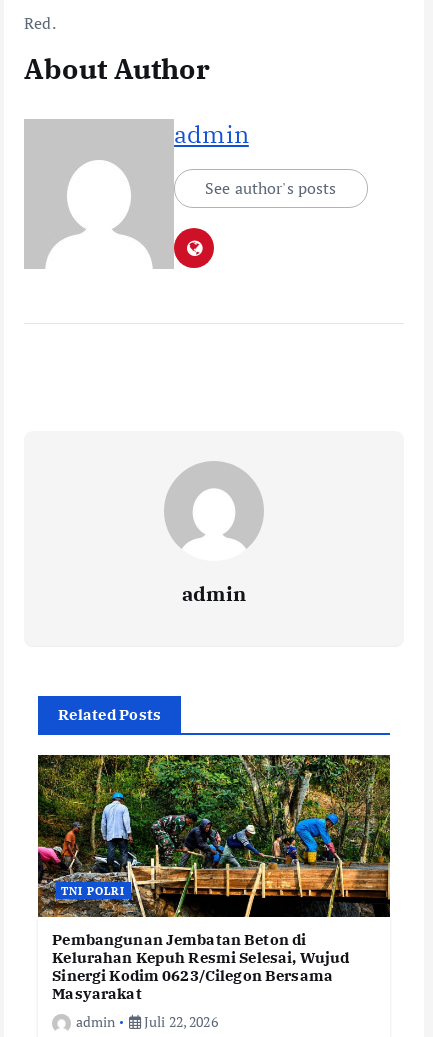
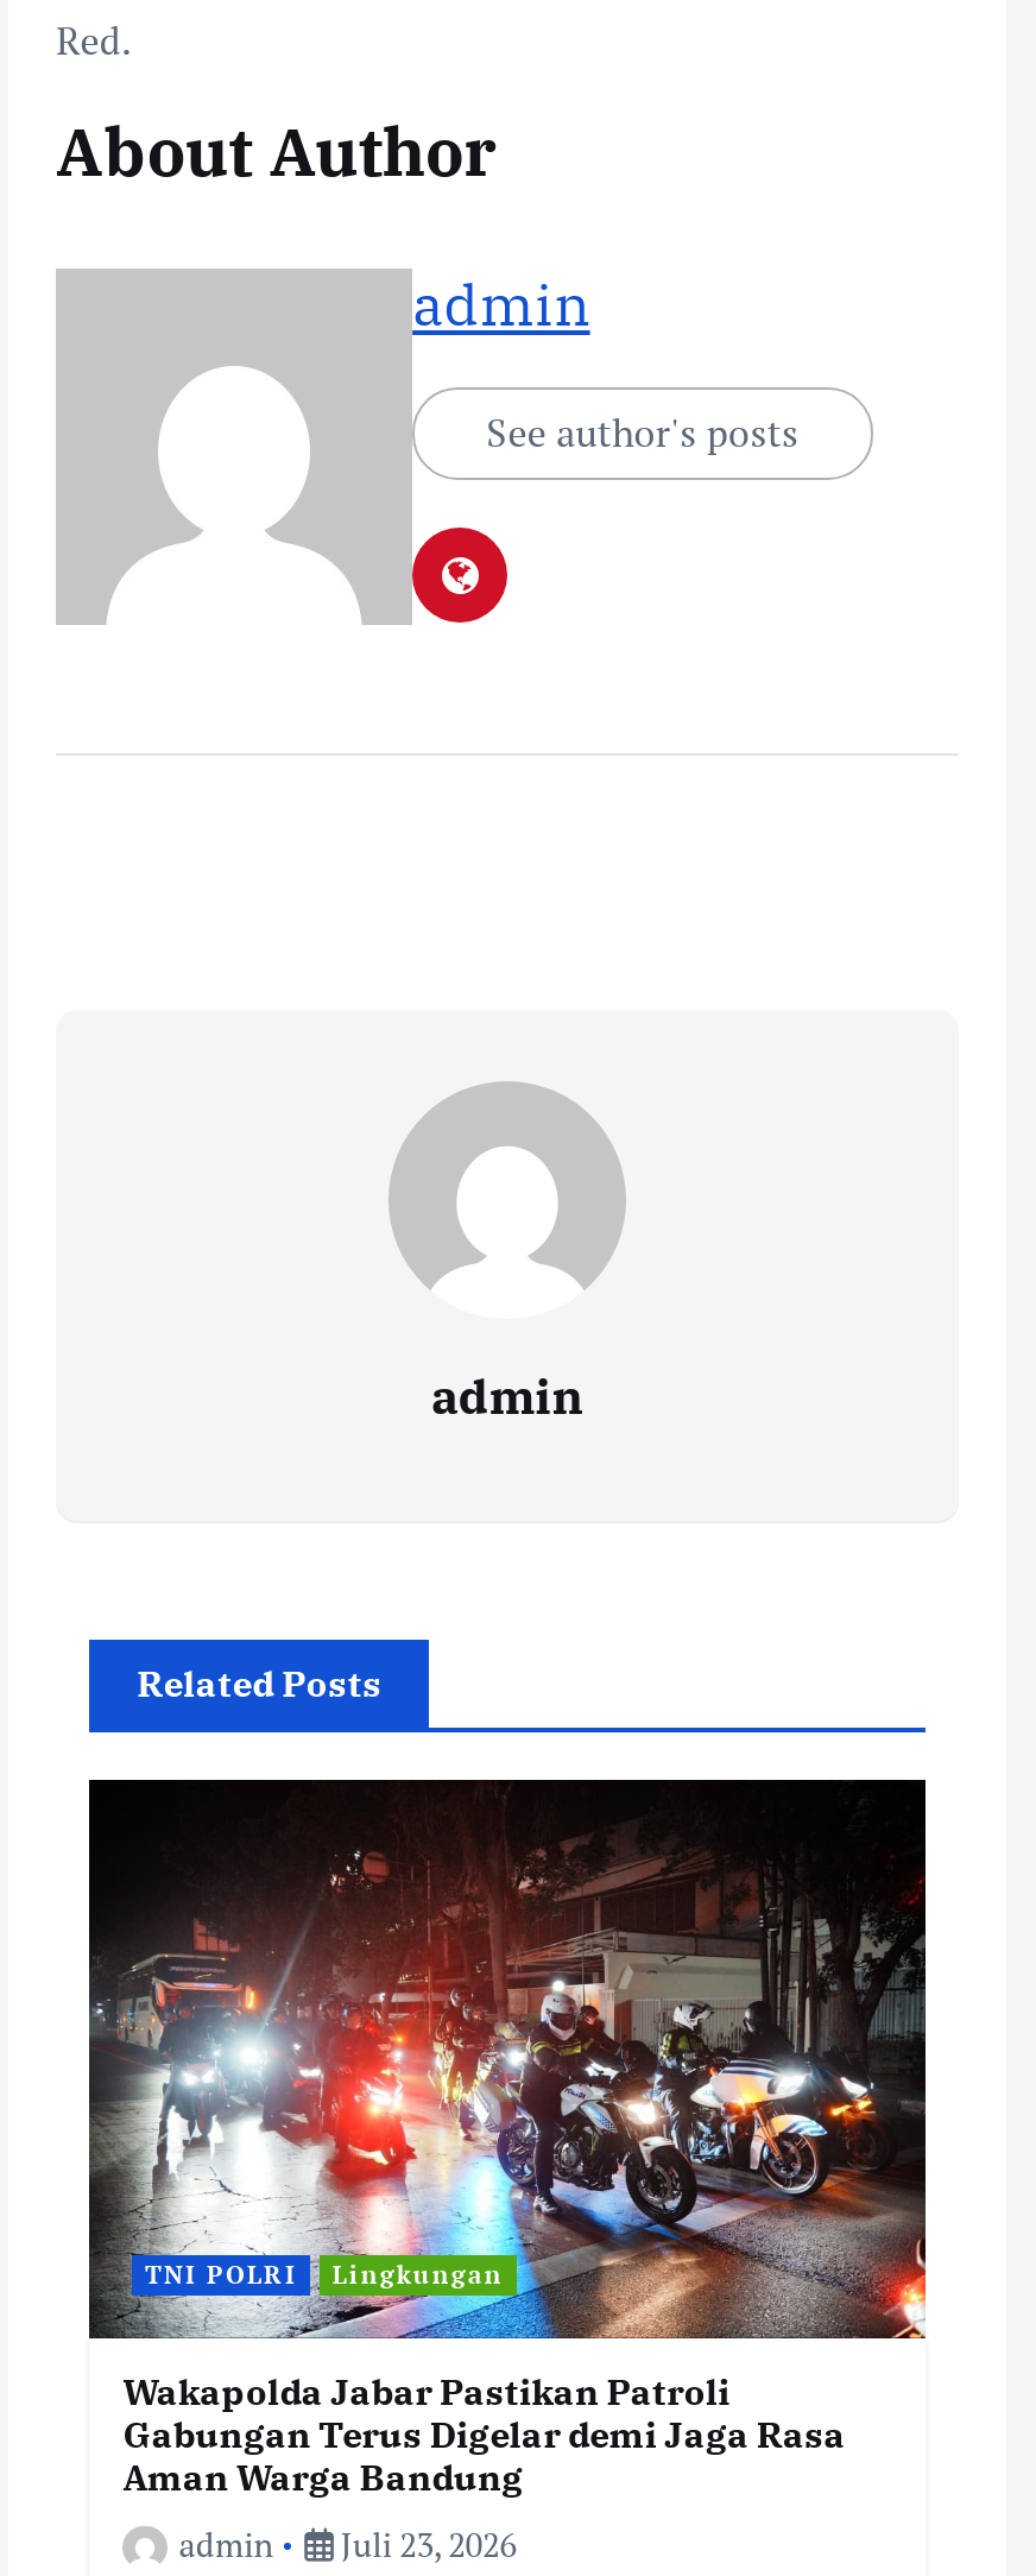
[37,754,391,1003] [image] | Pembangunan Jembatan Beton di | Kelurahan Kepuh Resmi Selesai, Wujud | Sinergi Kodim 0623/Cilegon Bersama | Masyarakat -> [87,1778,928,2499] [image] | Lingkungan | Wakapolda Jabar Pastikan Patroli | Gabungan Terus Digelar demi Jaga Rasa | Aman Warga Bandung
moved [61,884,125,898] -> [145,2259,297,2292]: TNI POLRI
[76,1012,218,1031] admin Juli 22, 2026 -> [179,2520,516,2566] admin Juli 23, 2026

